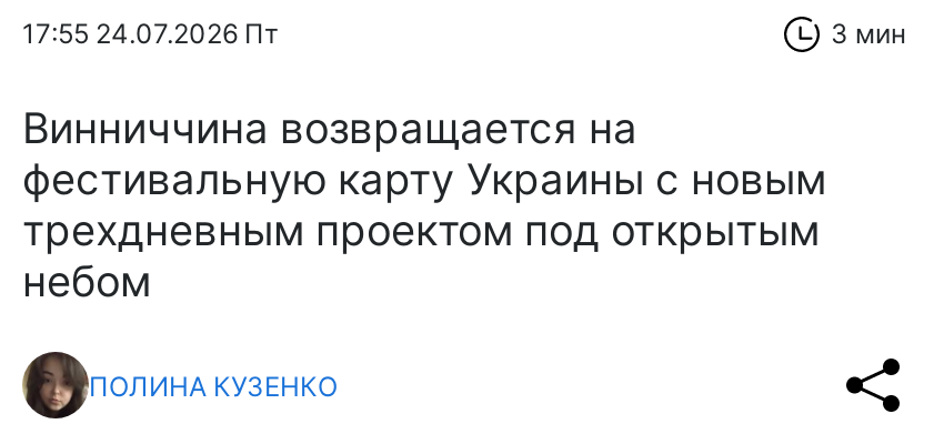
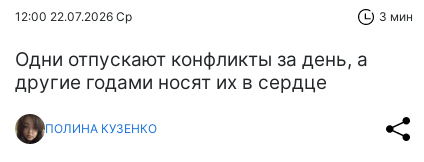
[22,18,278,51] 17:55 24.07.2026 Пт -> [15,9,132,24] 12:00 22.07.2026 Ср
[22,105,826,309] Винниччина возвращается на | фестивальную карту Украины с новым | трехдневным проектом под открытым | небом -> [15,48,368,94] Одни отпускают конфликты за день, а | другие годами носят их в сердце

